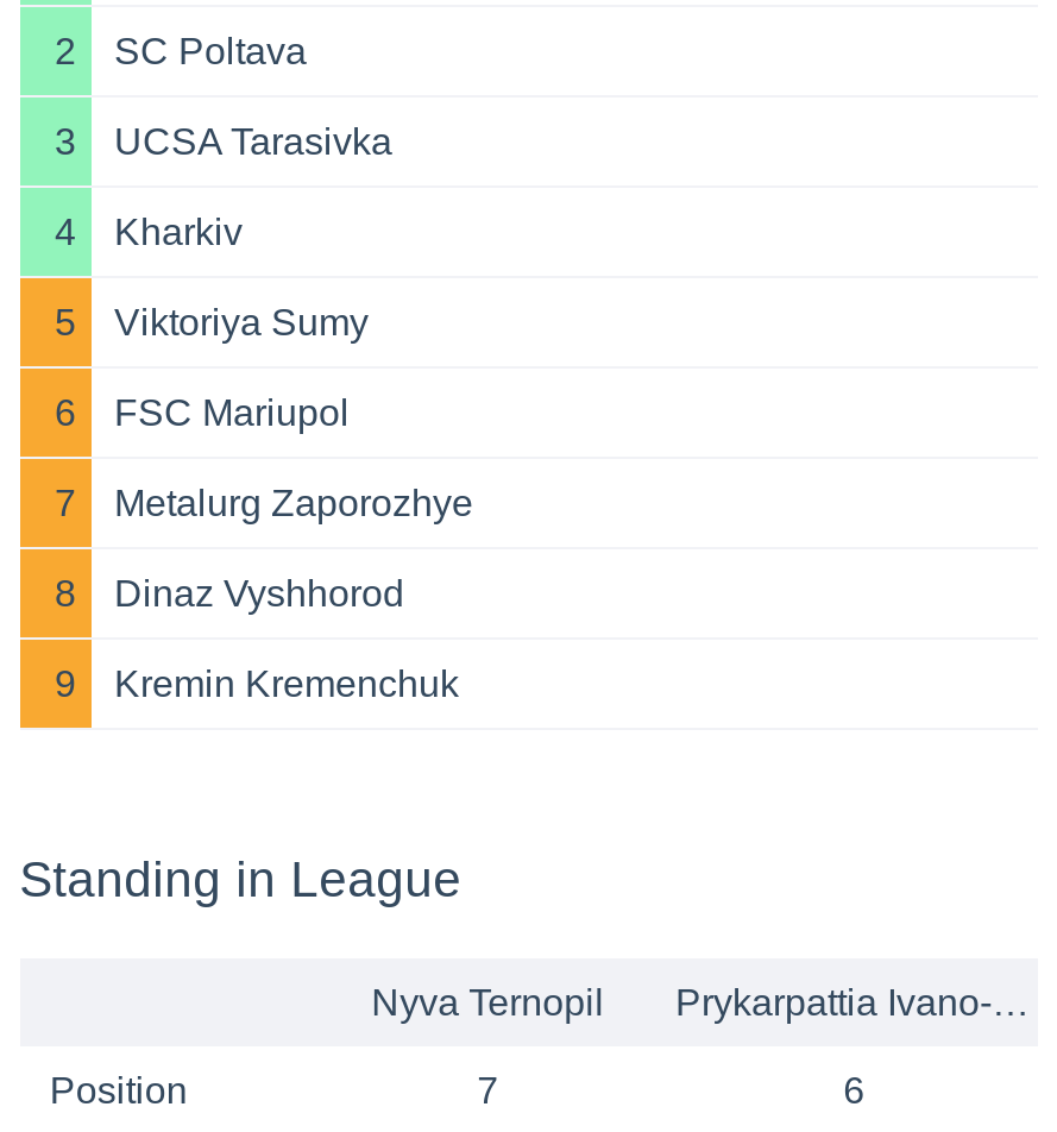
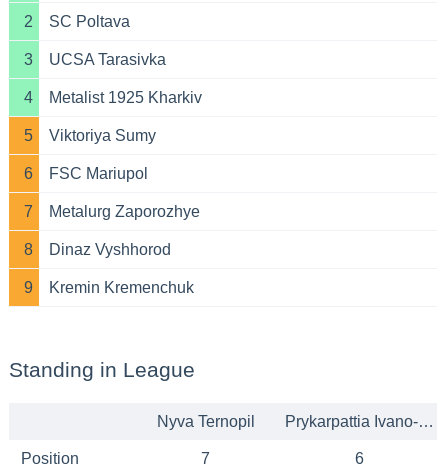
[114,211,243,251] Kharkiv -> [48,89,201,106] Metalist 1925 Kharkiv

